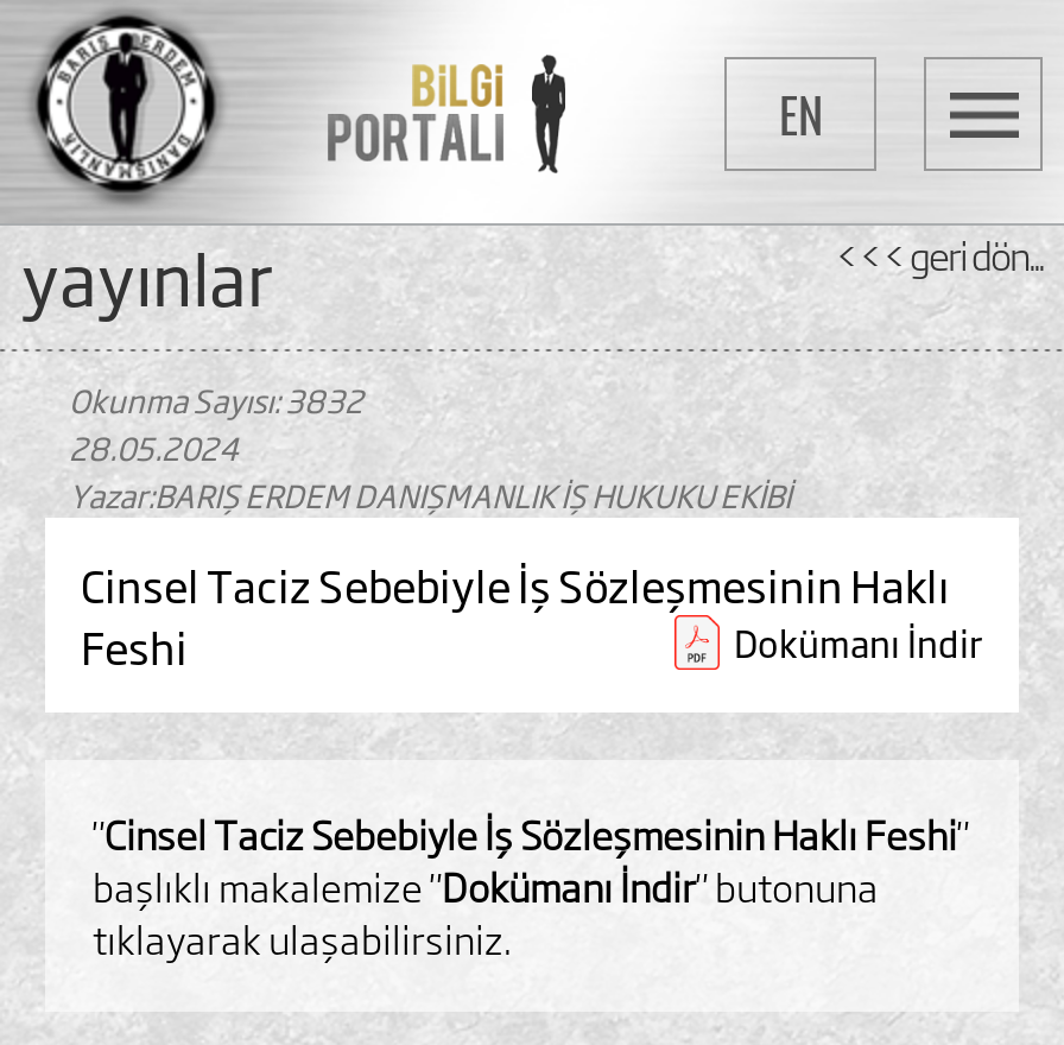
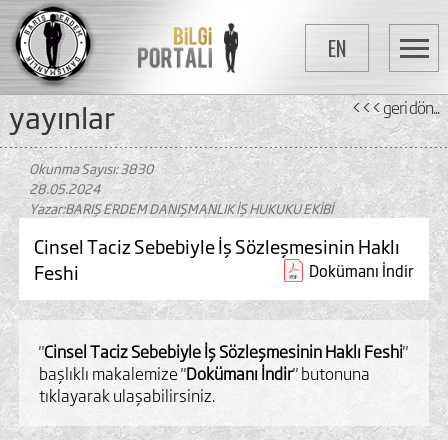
[69,375,363,423] Okunma Sayısı: 3832 -> [29,158,153,178] Okunma Sayısı: 3830

